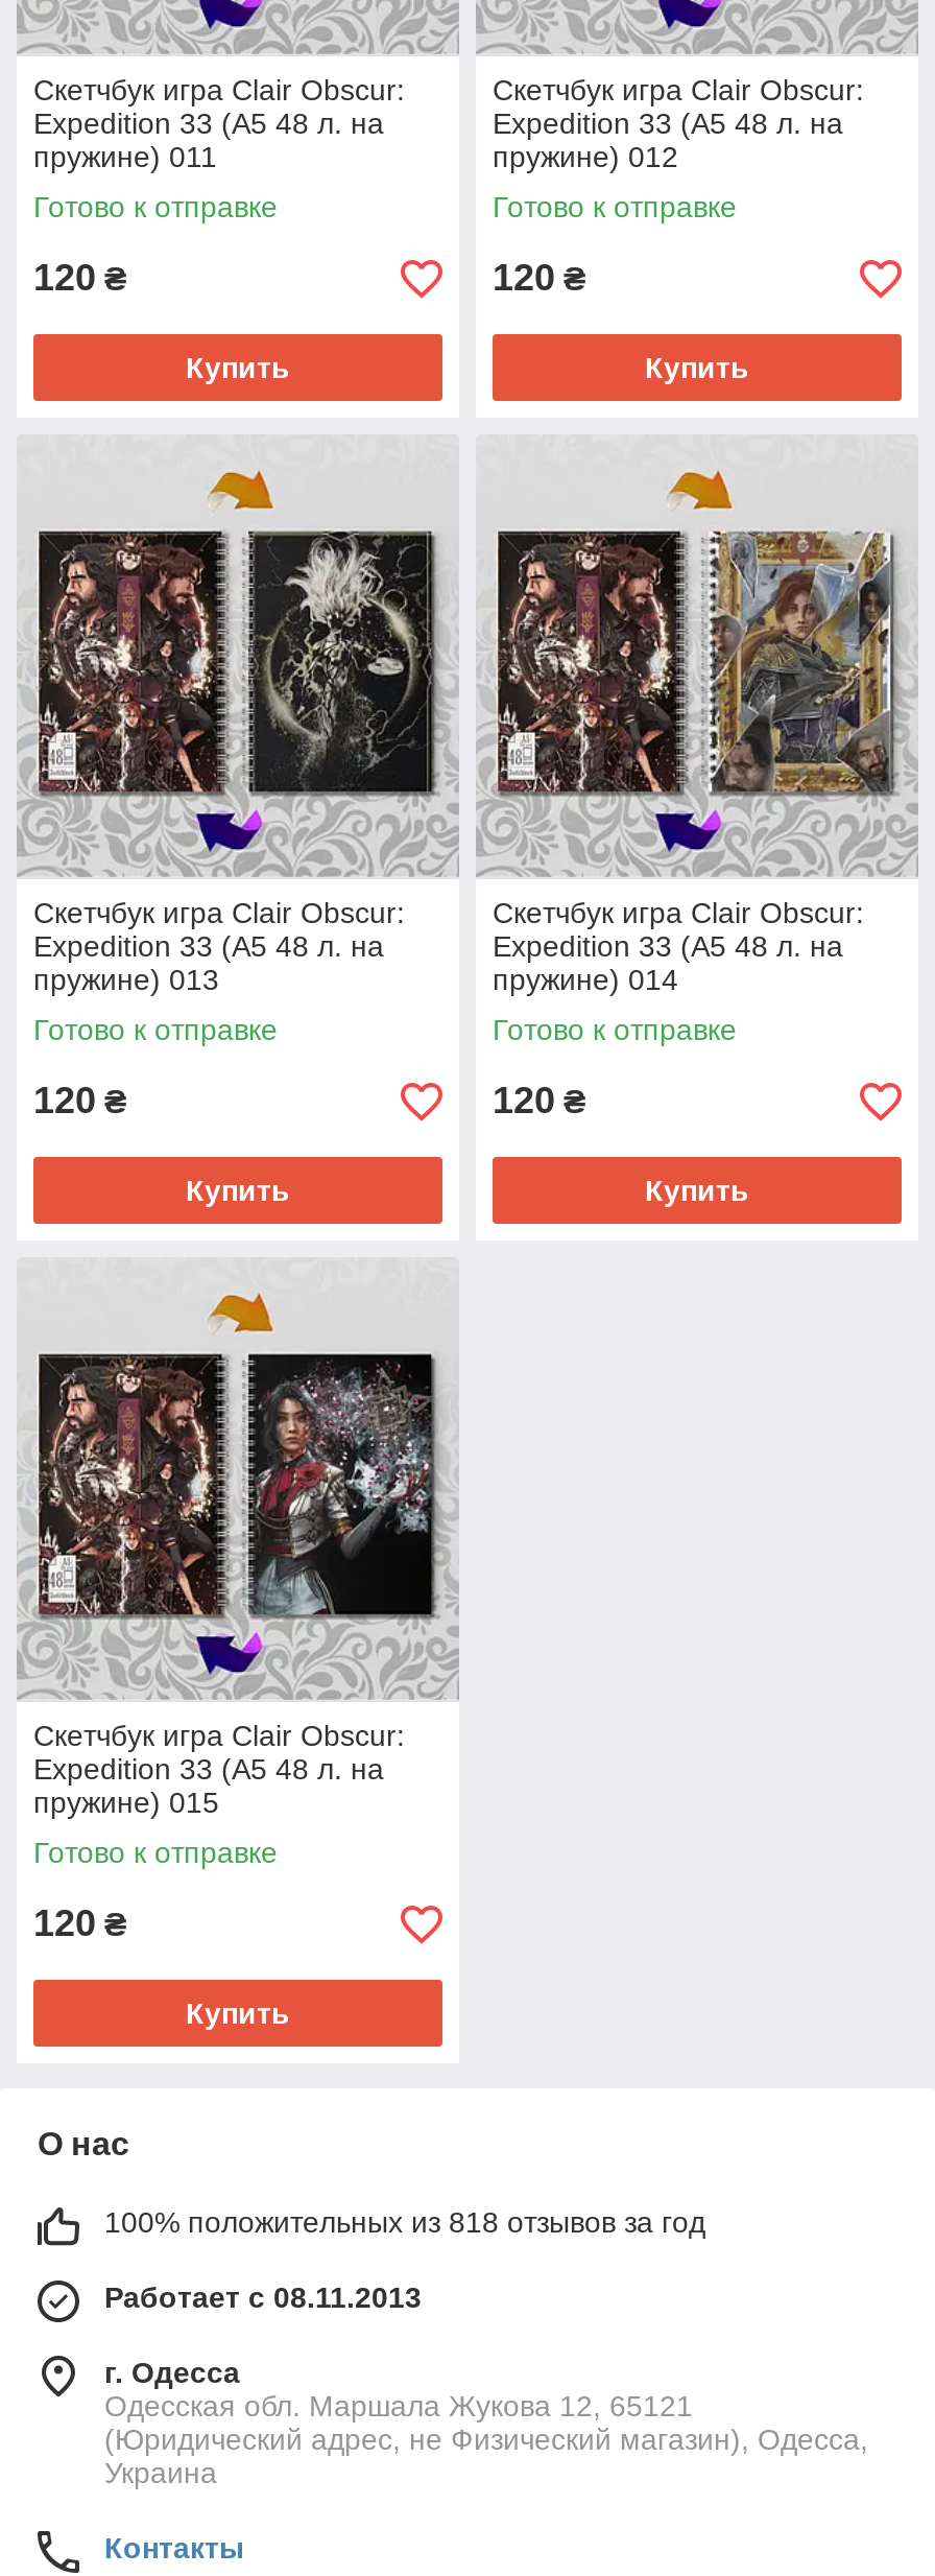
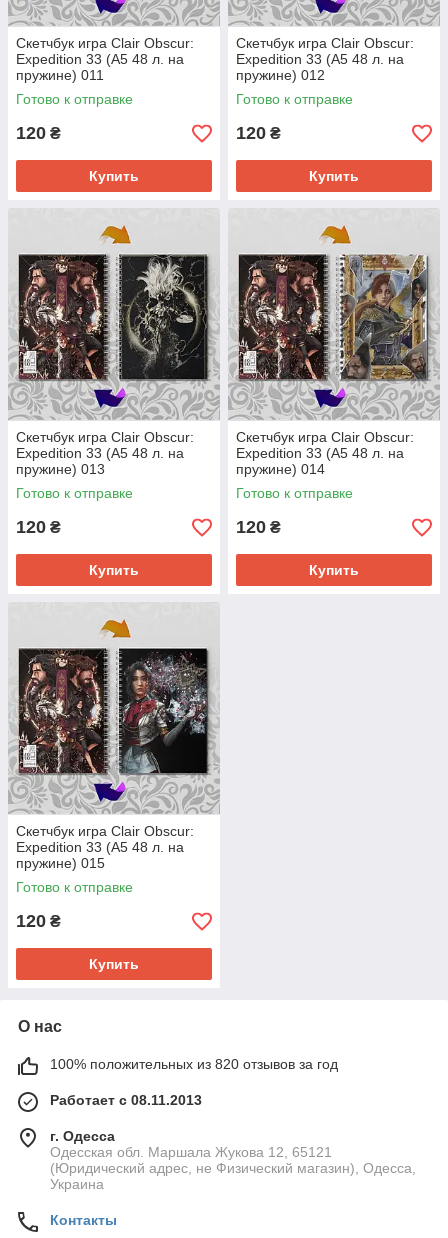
[104,2205,705,2239] 100% положительных из 818 отзывов за год -> [50,1056,338,1072] 100% положительных из 820 отзывов за год

